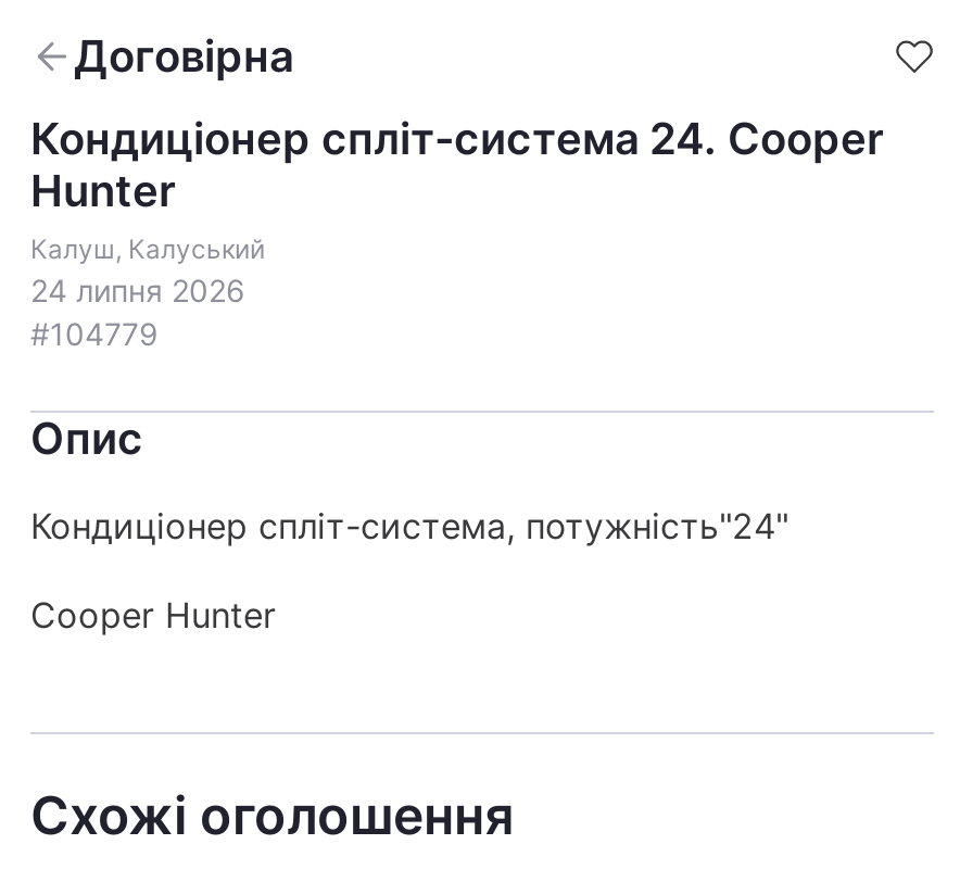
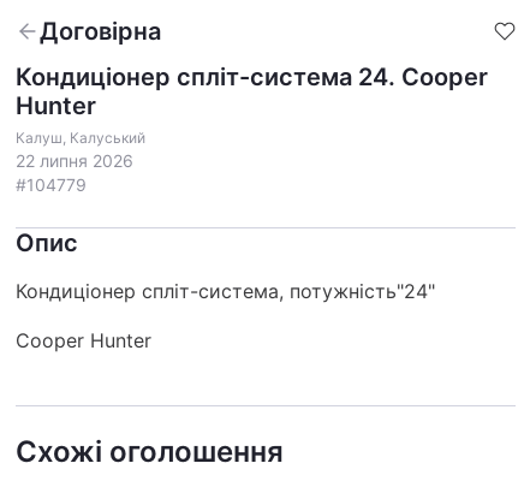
[30,272,245,309] 24 липня 2026 -> [16,150,133,170] 22 липня 2026

